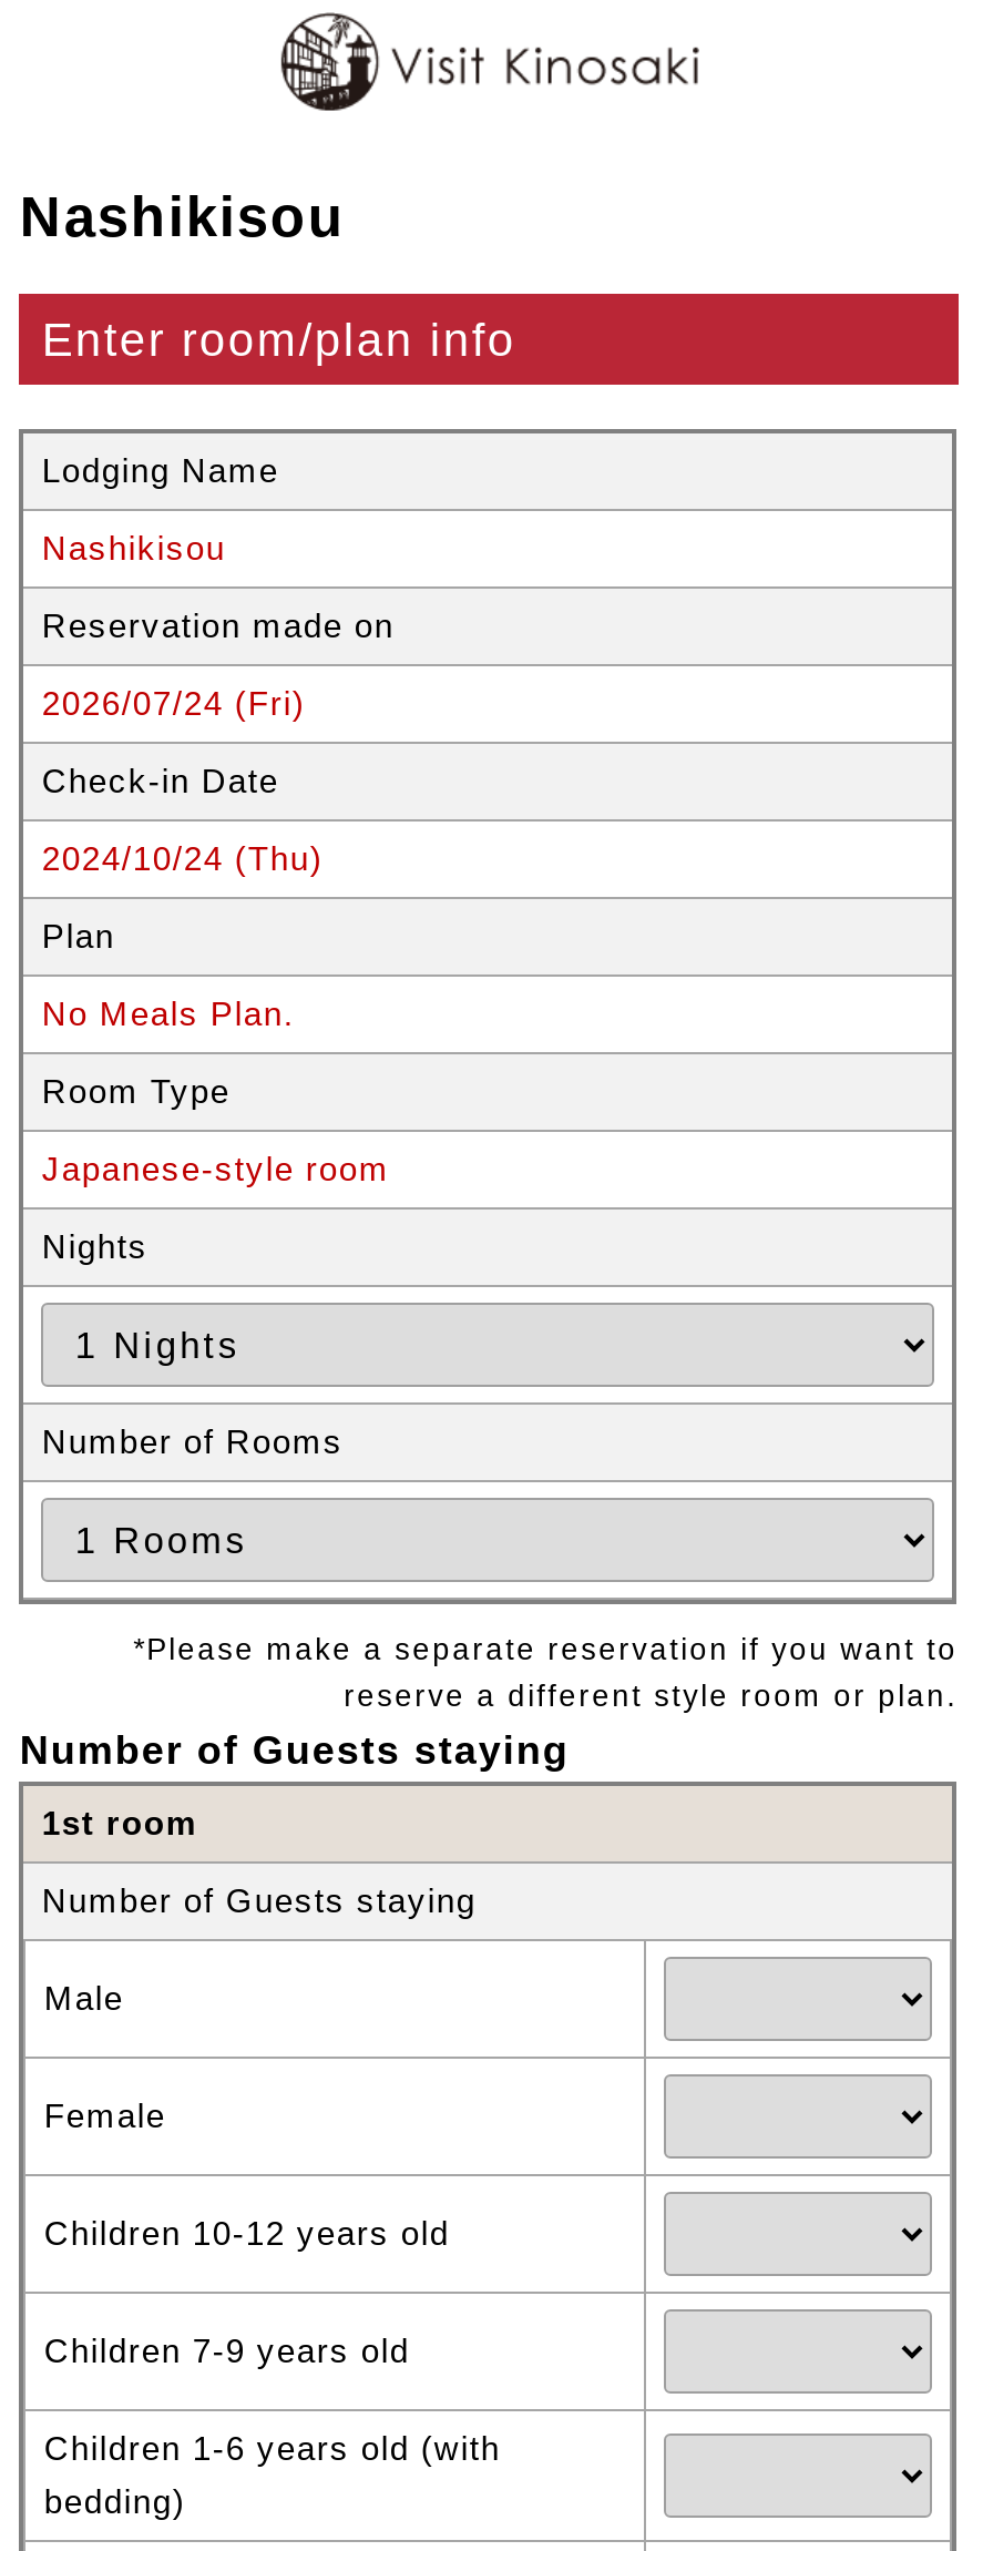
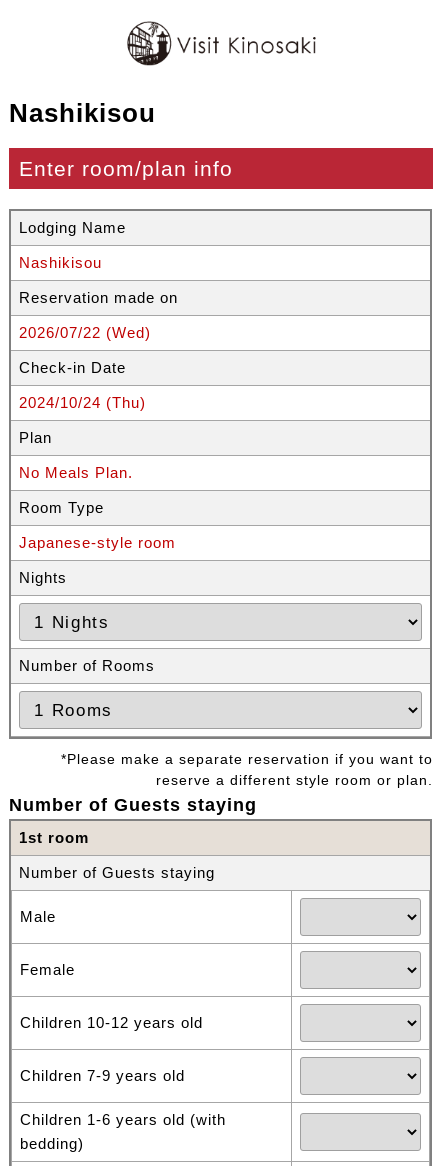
[42,684,305,722] 2026/07/24 (Fri) -> [19,324,151,341] 2026/07/22 (Wed)

